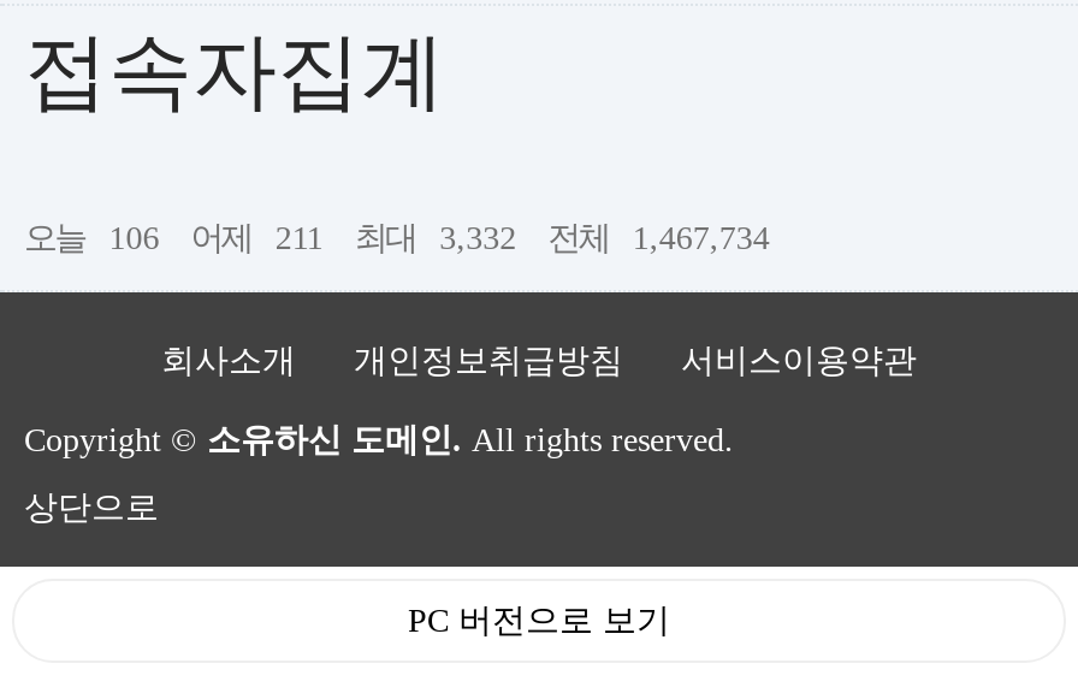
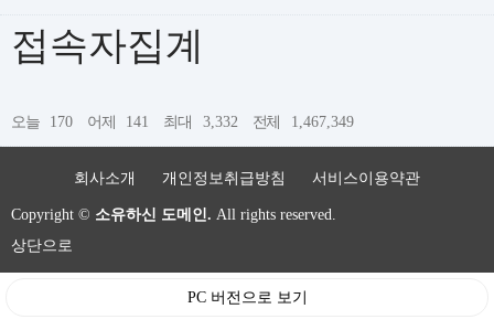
[109,220,159,256] 106 -> [50,113,73,130] 170
[275,220,323,256] 211 -> [126,113,149,130] 141
[632,220,770,256] 1,467,734 -> [291,113,354,130] 1,467,349

